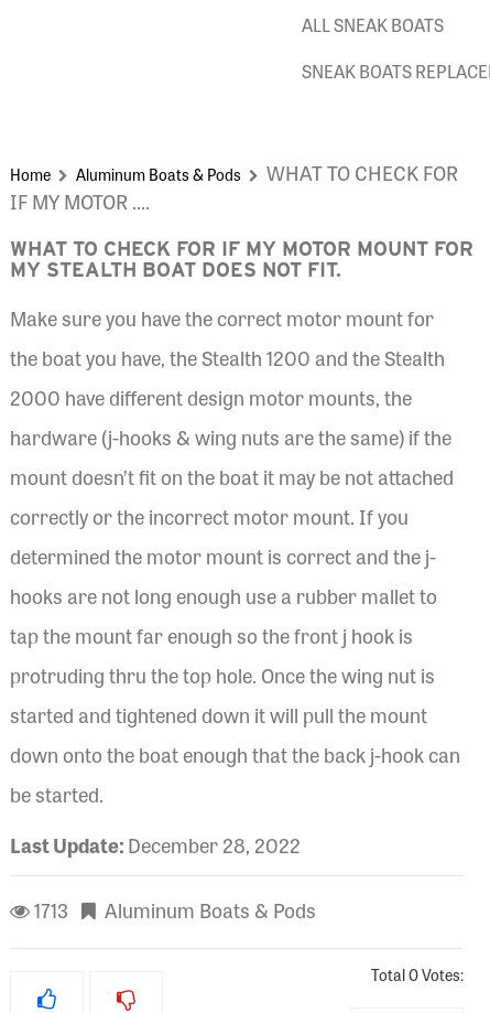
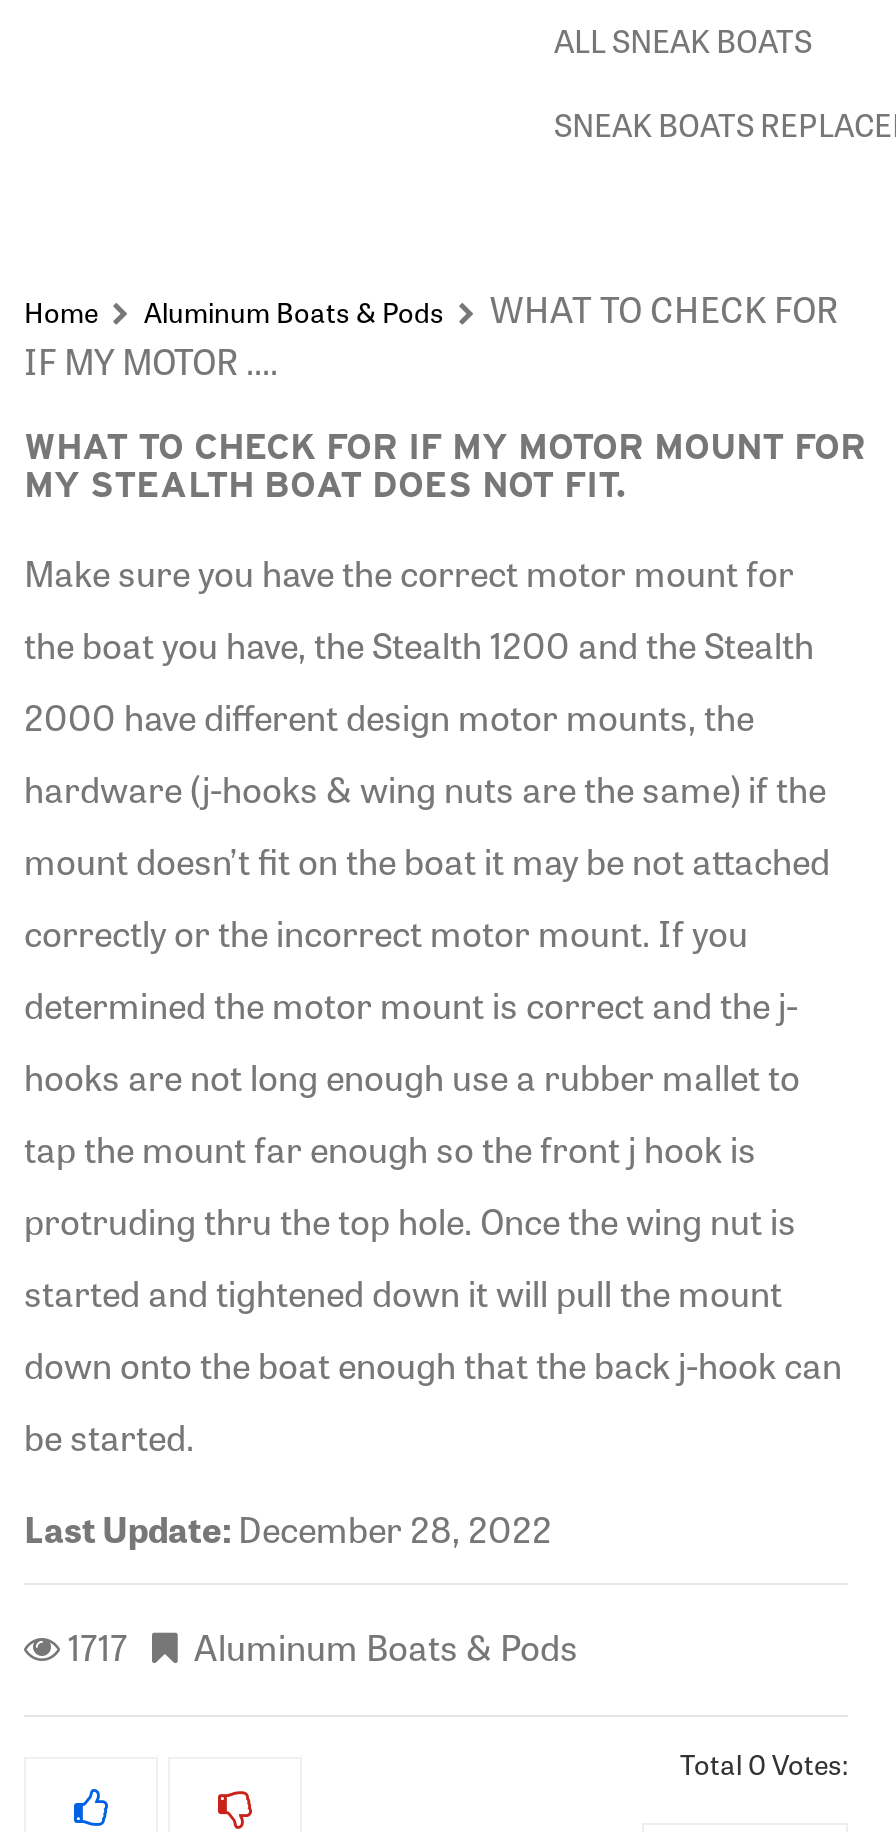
[30,895,316,924] 1713 Aluminum Boats & Pods -> [60,1619,578,1671] 1717 Aluminum Boats & Pods

